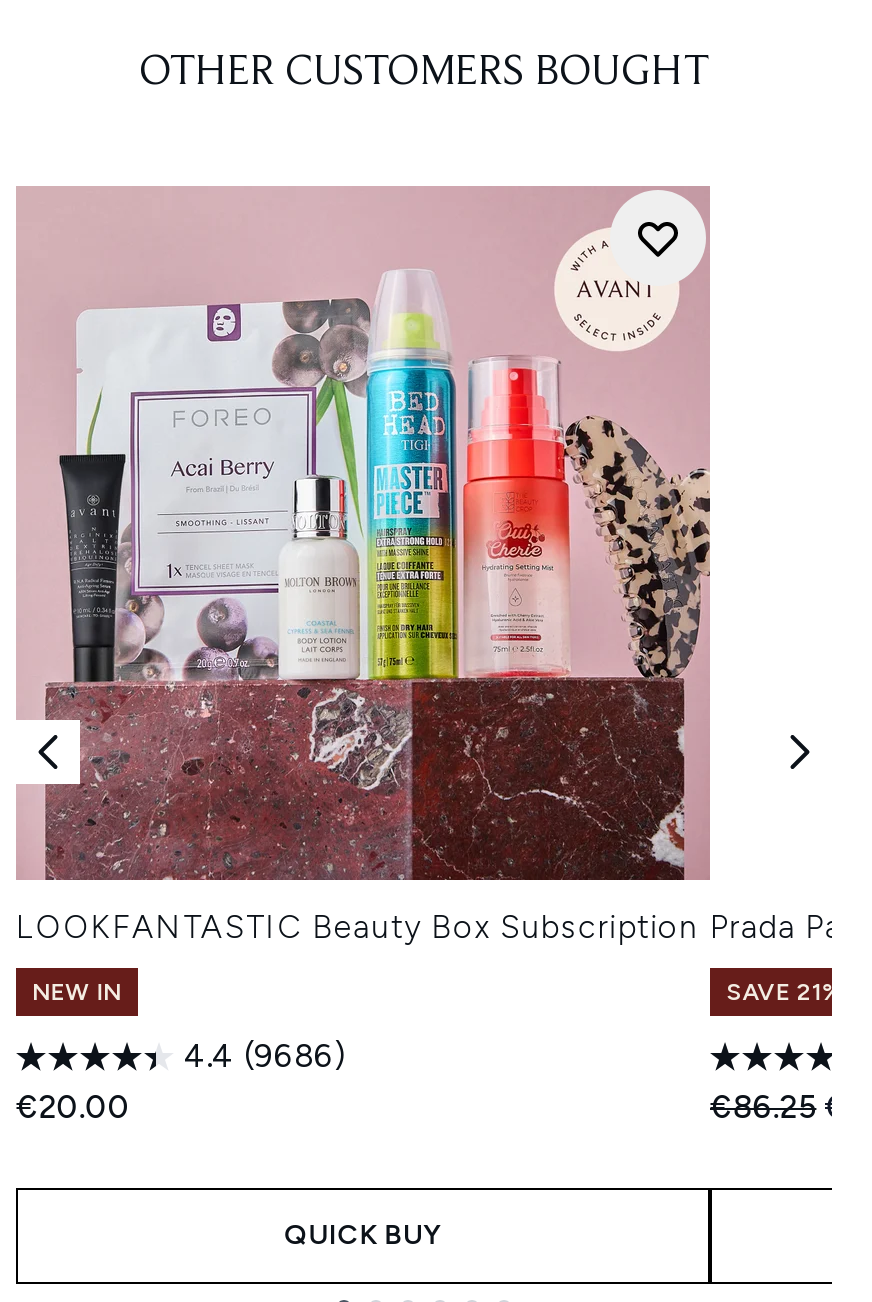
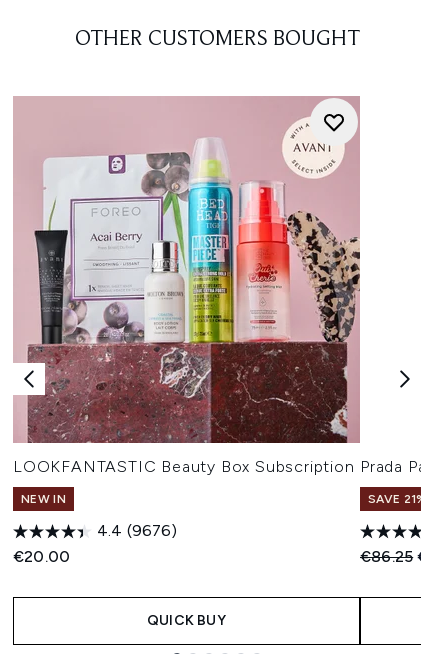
[184,1036,346,1074] 4.4 (9686) -> [97,521,177,540] 4.4 (9676)

